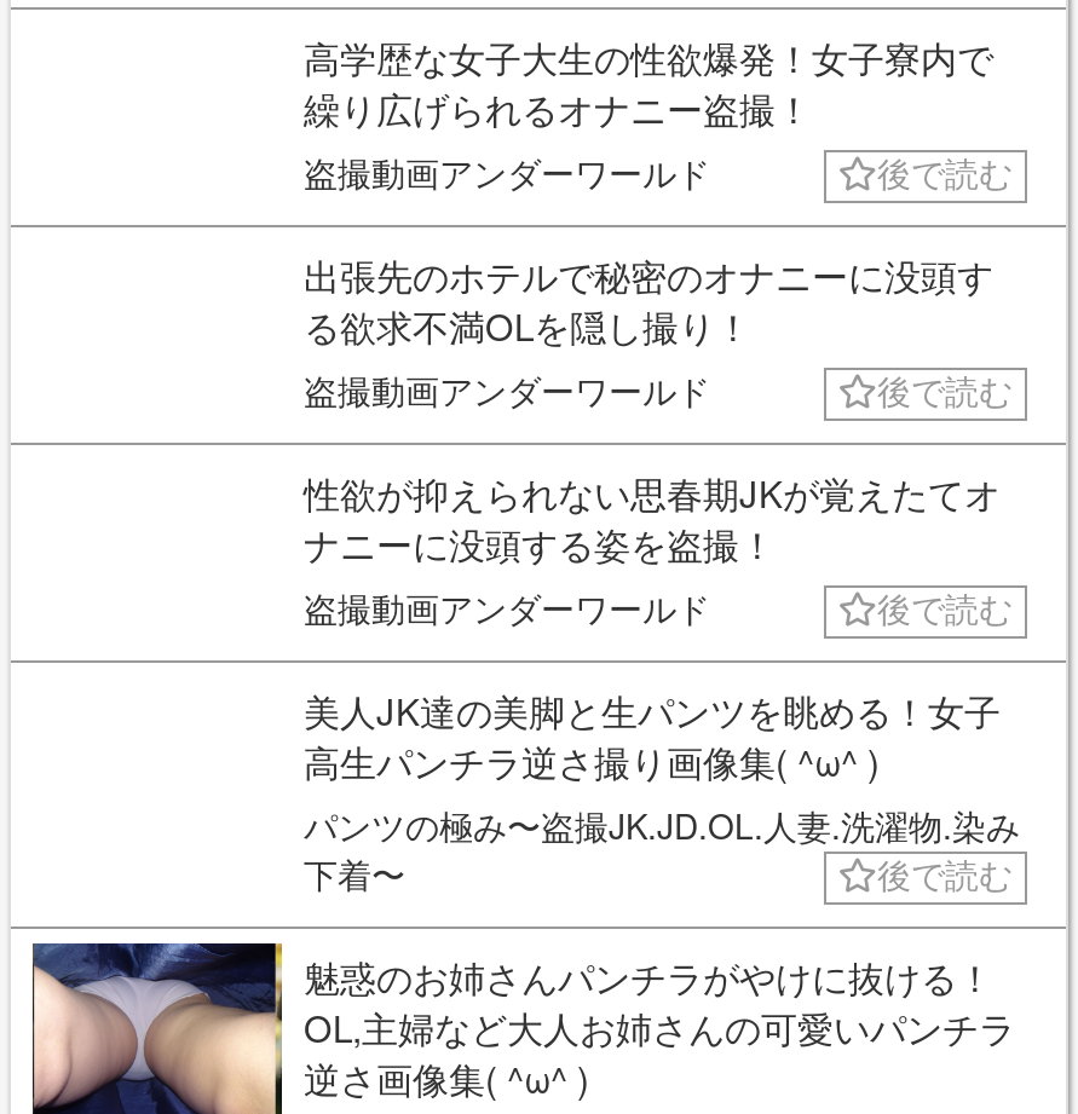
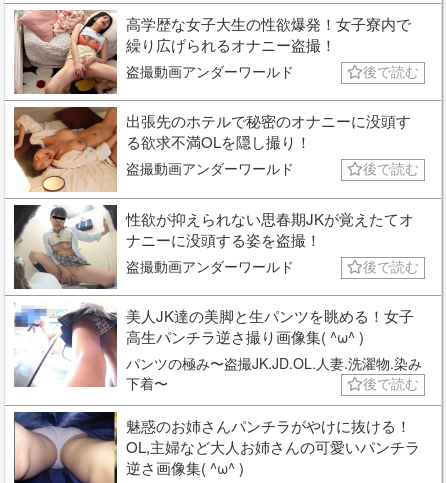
none -> [13,9,118,95] [image]
none -> [13,106,118,192] [image]
none -> [13,204,118,290] [image]
none -> [13,302,118,388] [image]

